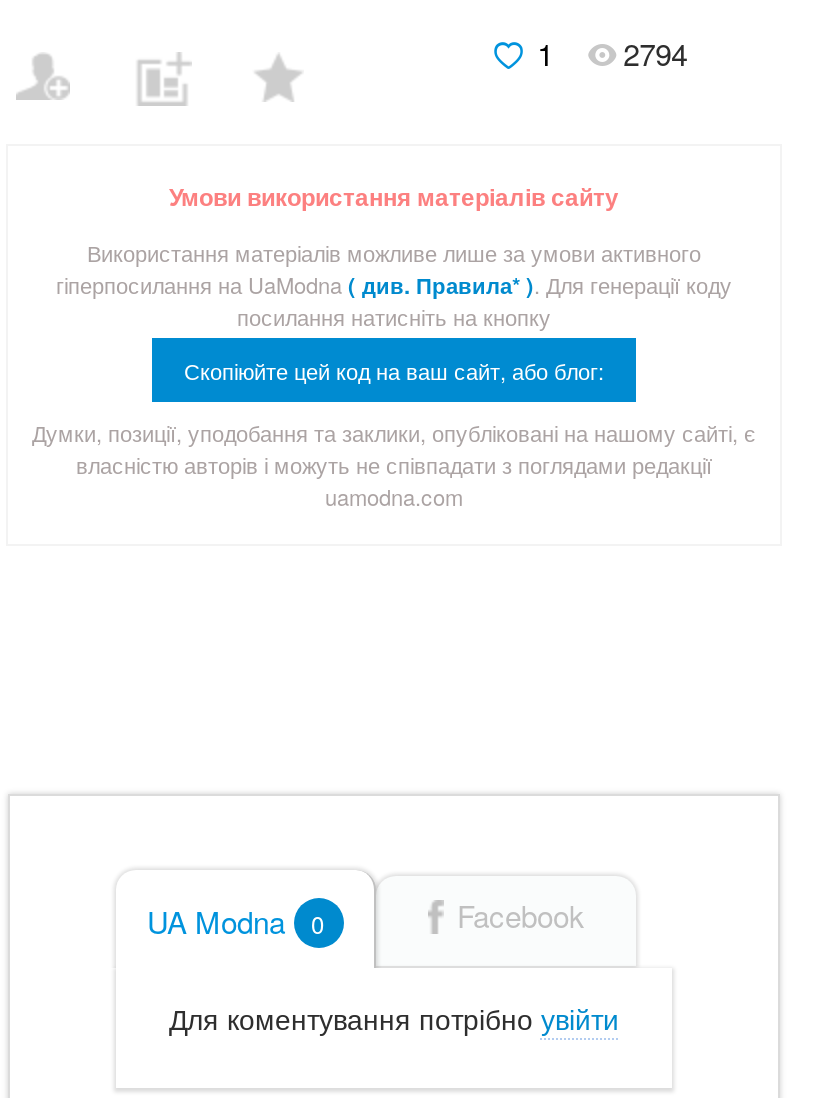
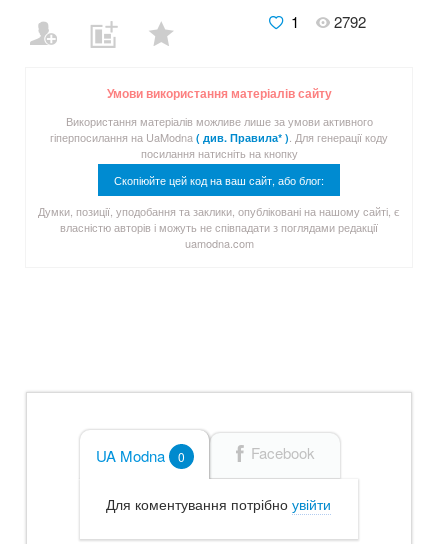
[537,32,687,74] 1 2794 -> [291,11,366,32] 1 2792

